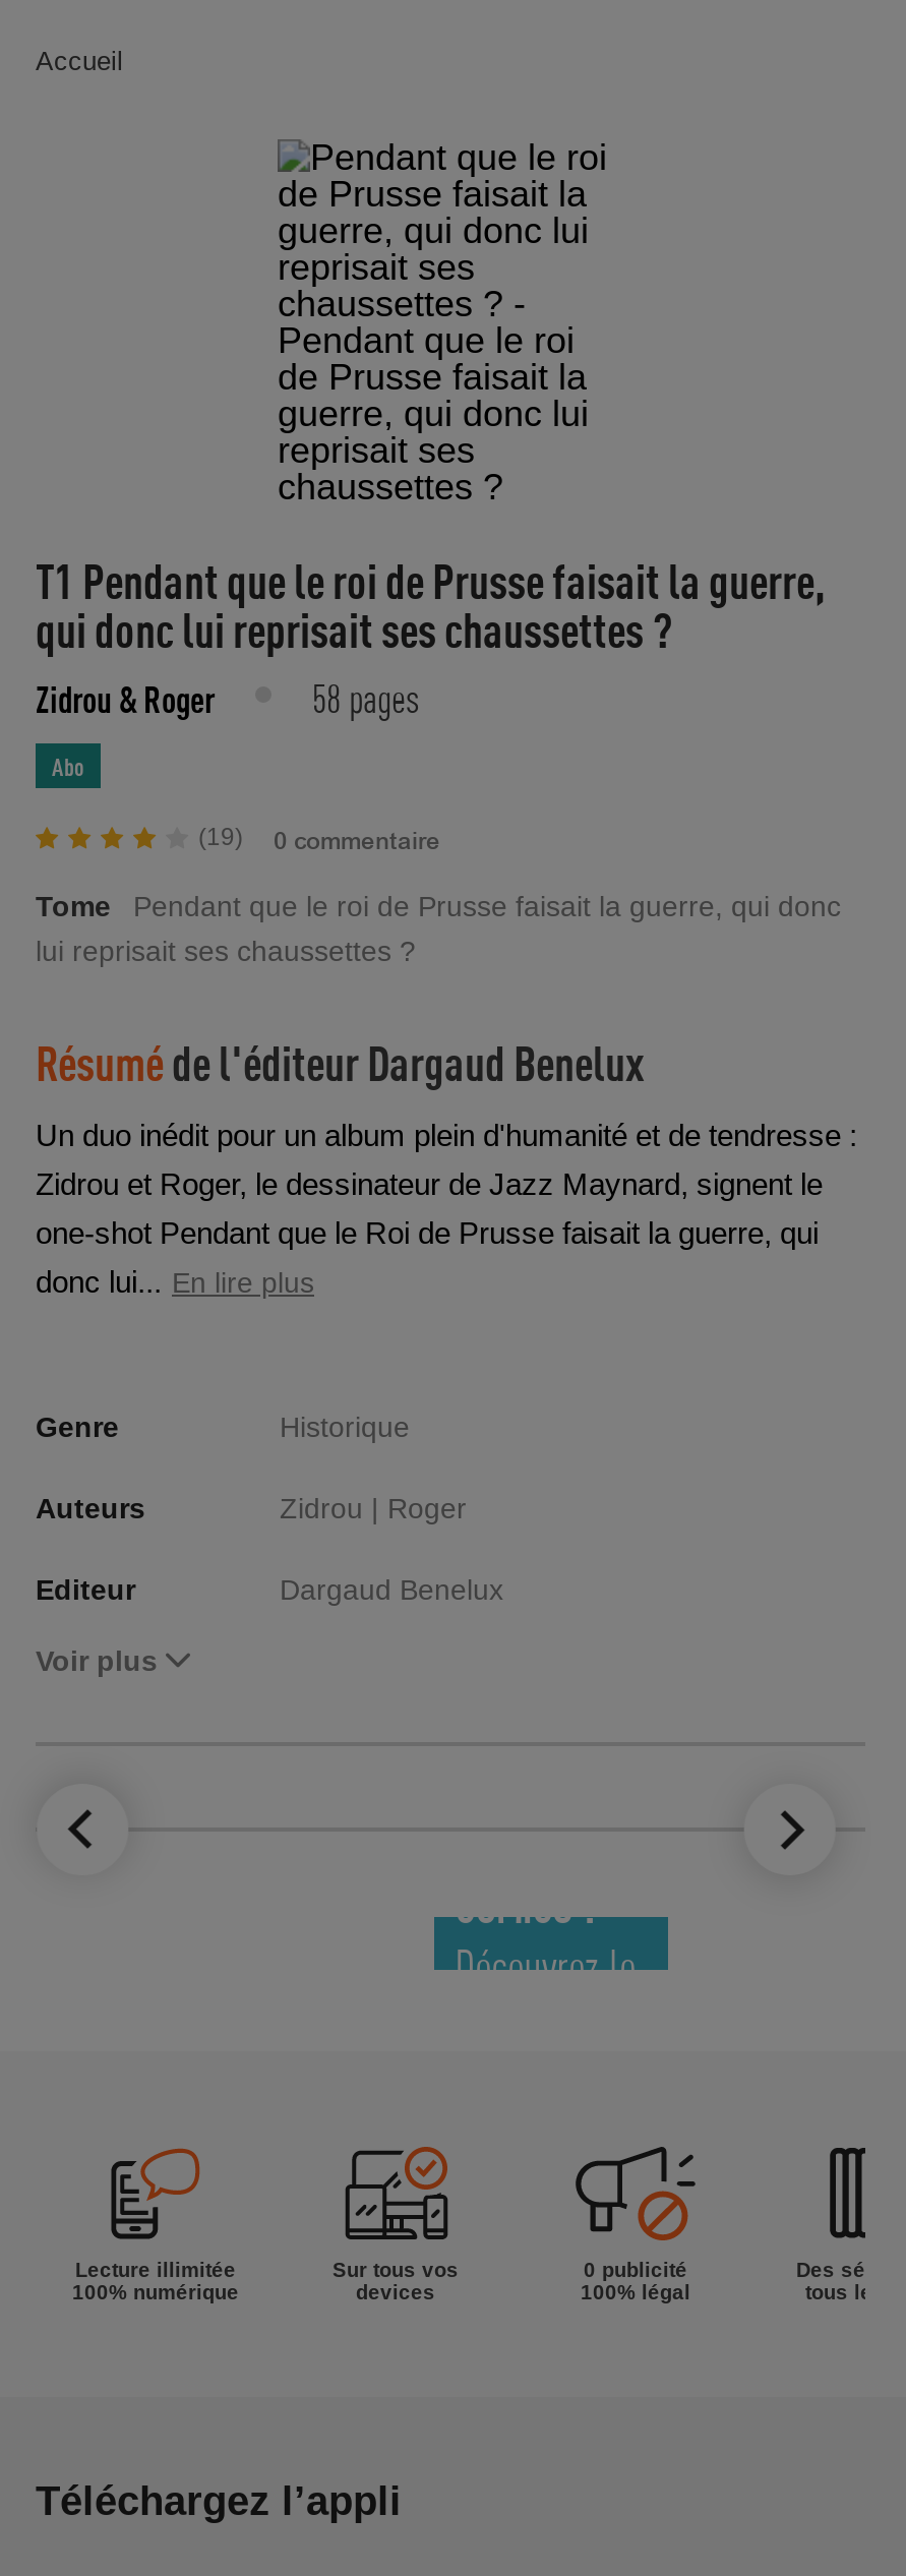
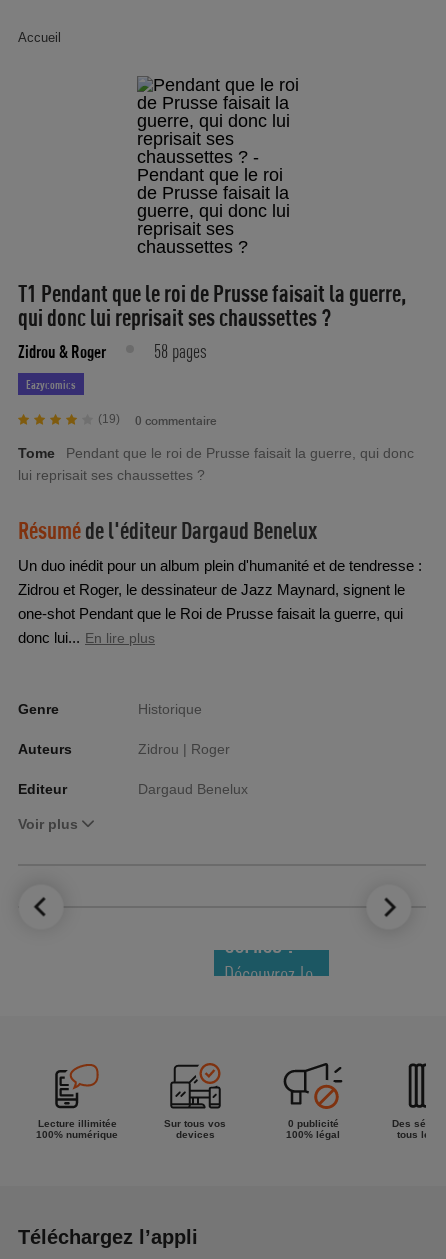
[52,752,84,782] Abo -> [26,377,76,392] Eazycomics

